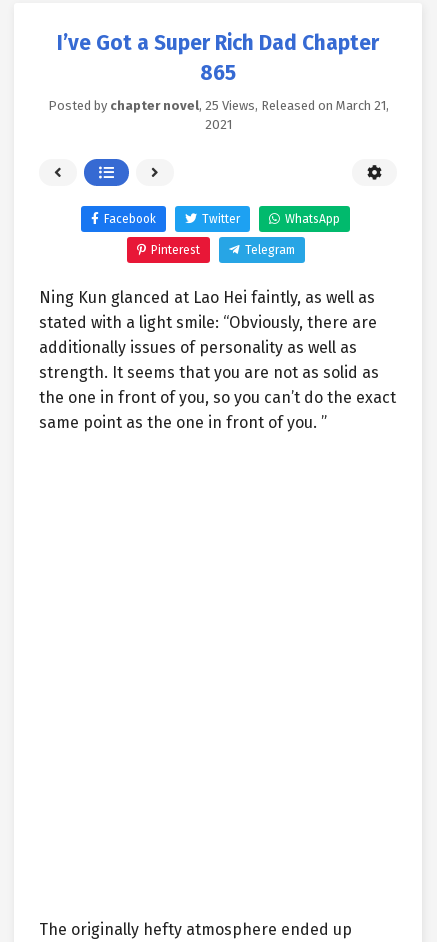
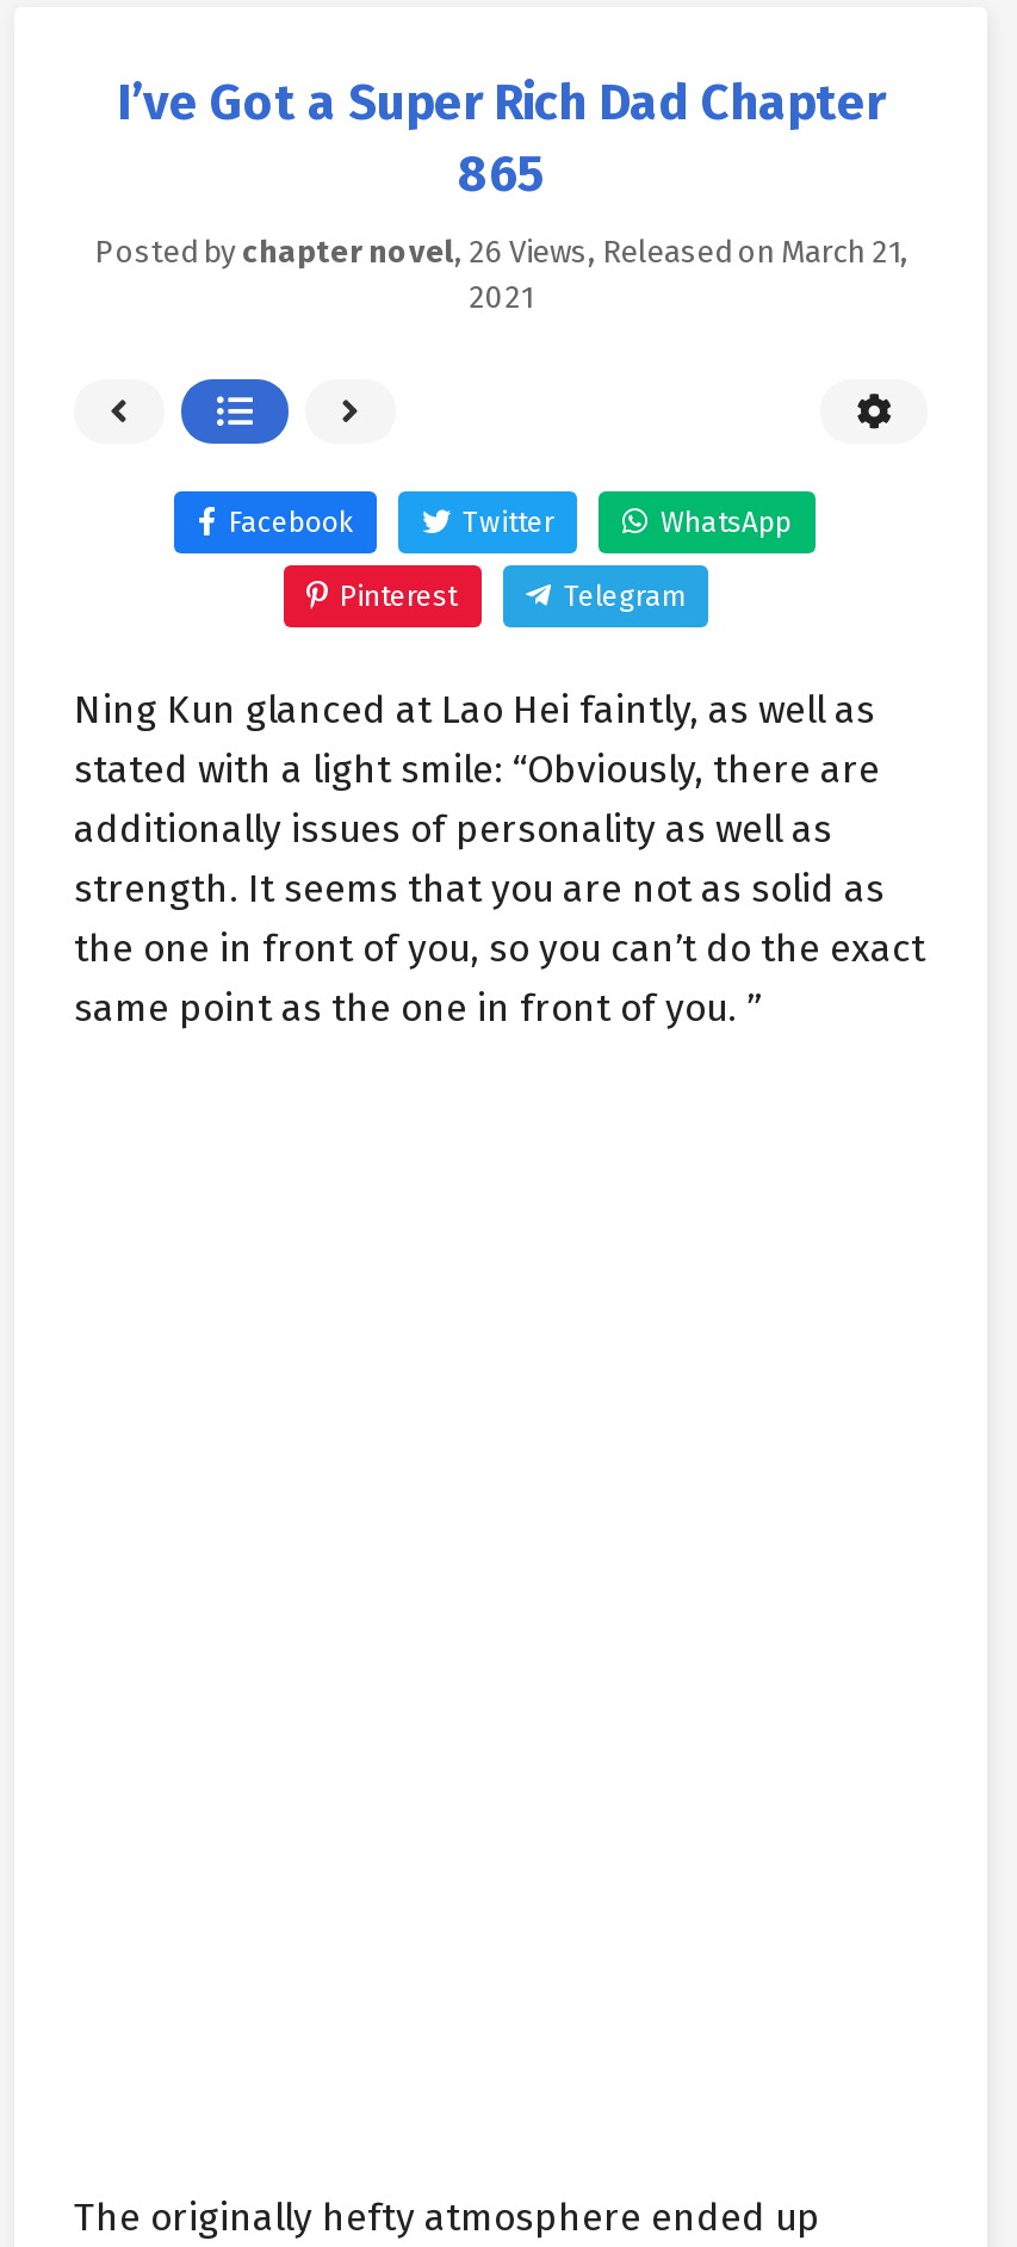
[47,98,388,113] Posted by chapter novel, 25 Views, Released on March 21, -> [94,234,907,270] Posted by chapter novel, 26 Views, Released on March 21,

